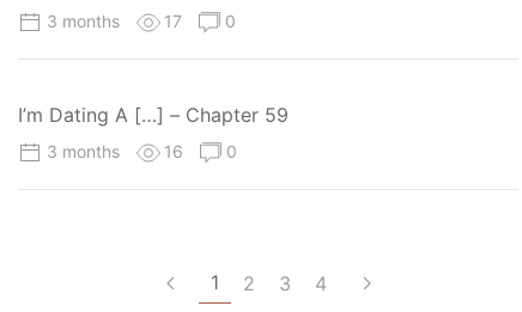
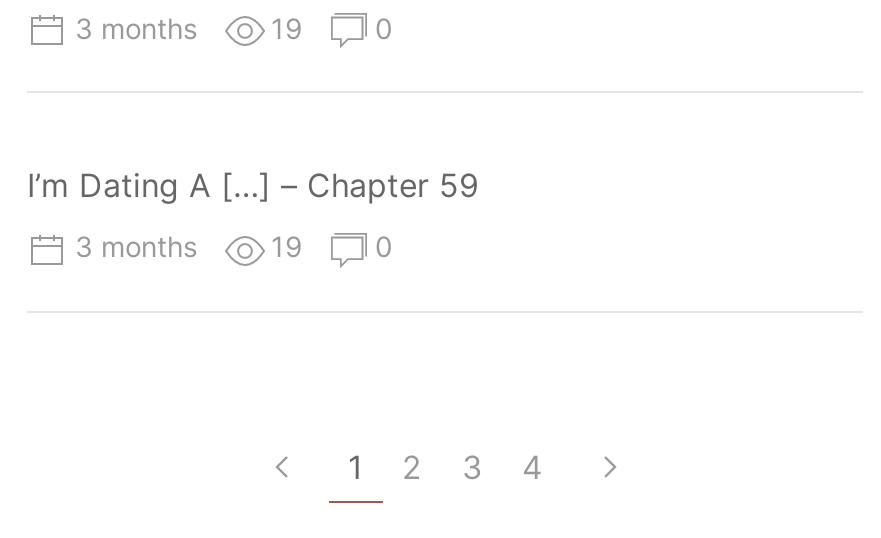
[164,11,182,31] 17 -> [271,11,303,45] 19
[164,141,183,162] 16 -> [271,229,303,263] 19

